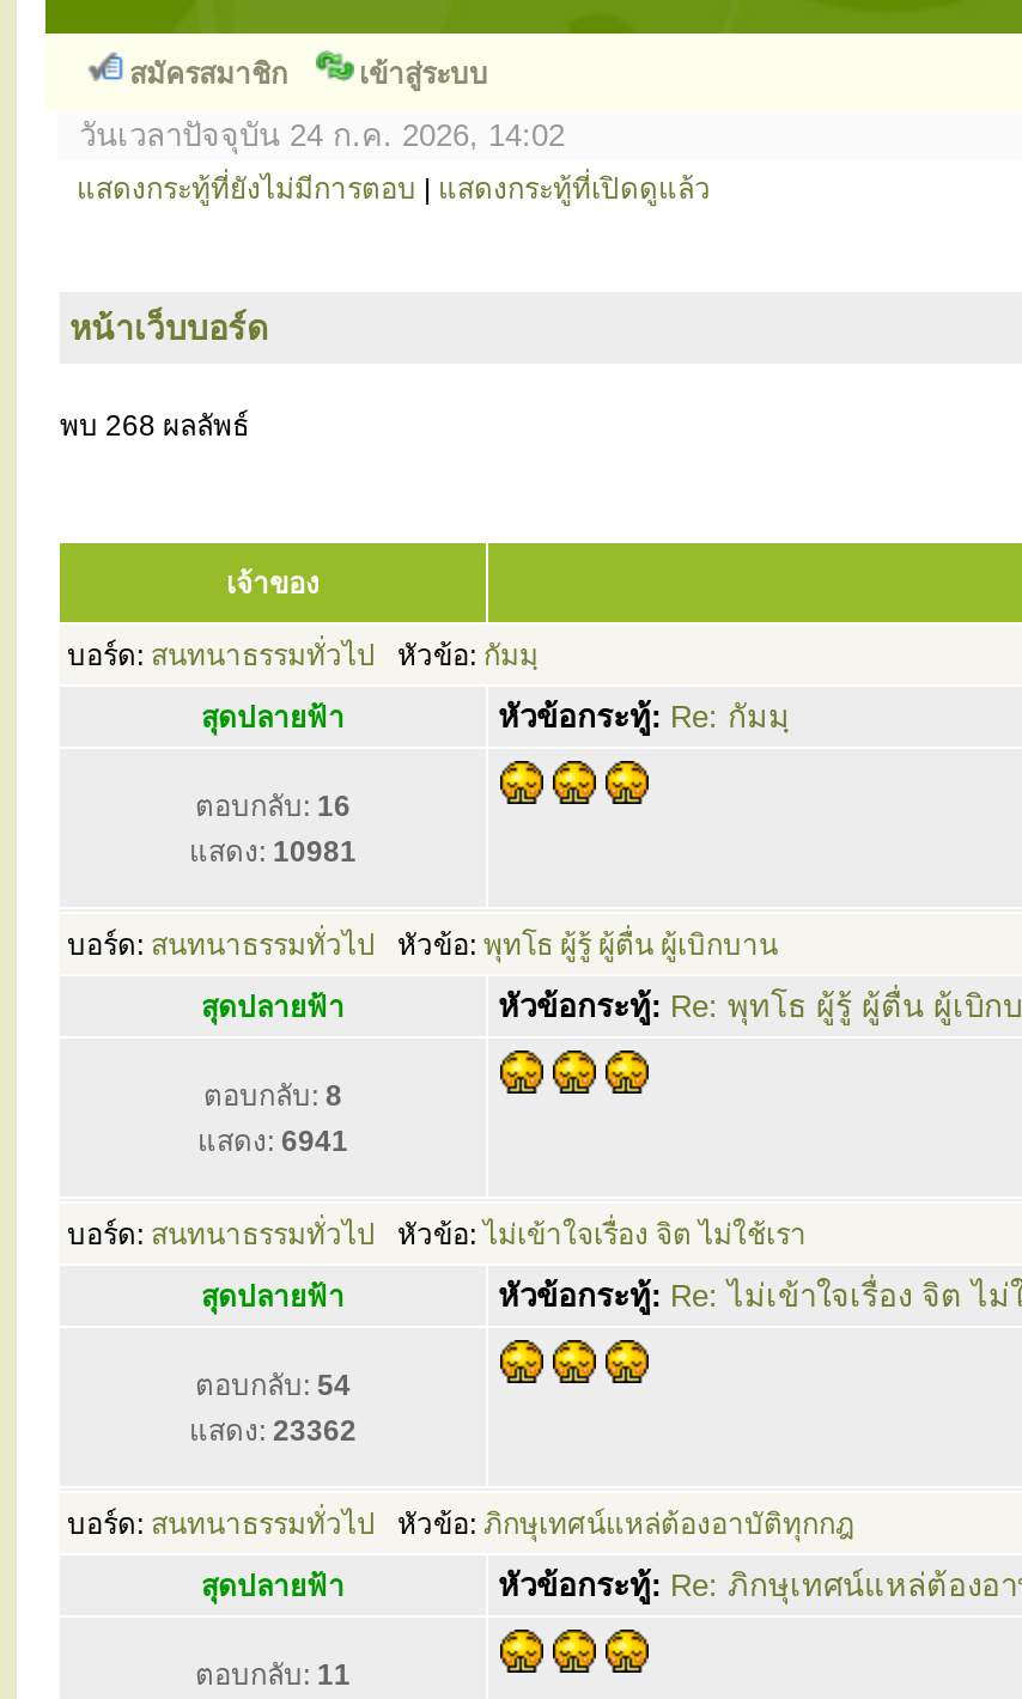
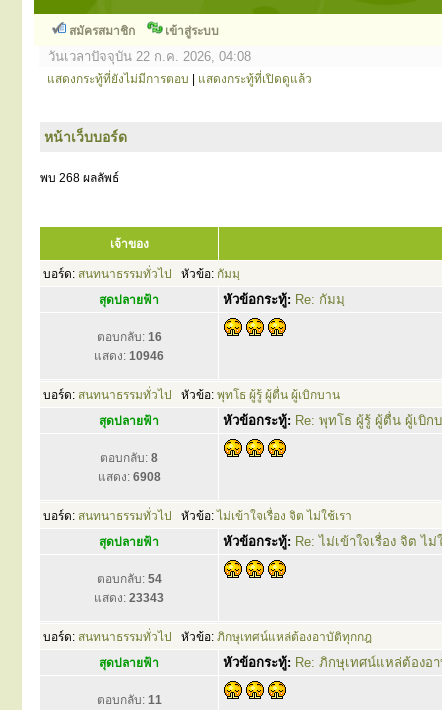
[79,117,584,153] วันเวลาปัจจุบัน 24 ก.ค. 2026, 14:02 -> [48,49,259,64] วันเวลาปัจจุบัน 22 ก.ค. 2026, 04:08
[189,835,357,869] แสดง: 10981 -> [94,349,164,363] แสดง: 10946
[197,1125,348,1158] แสดง: 6941 -> [97,470,160,484] แสดง: 6908
[189,1414,357,1448] แสดง: 23362 -> [94,591,164,605] แสดง: 23343

